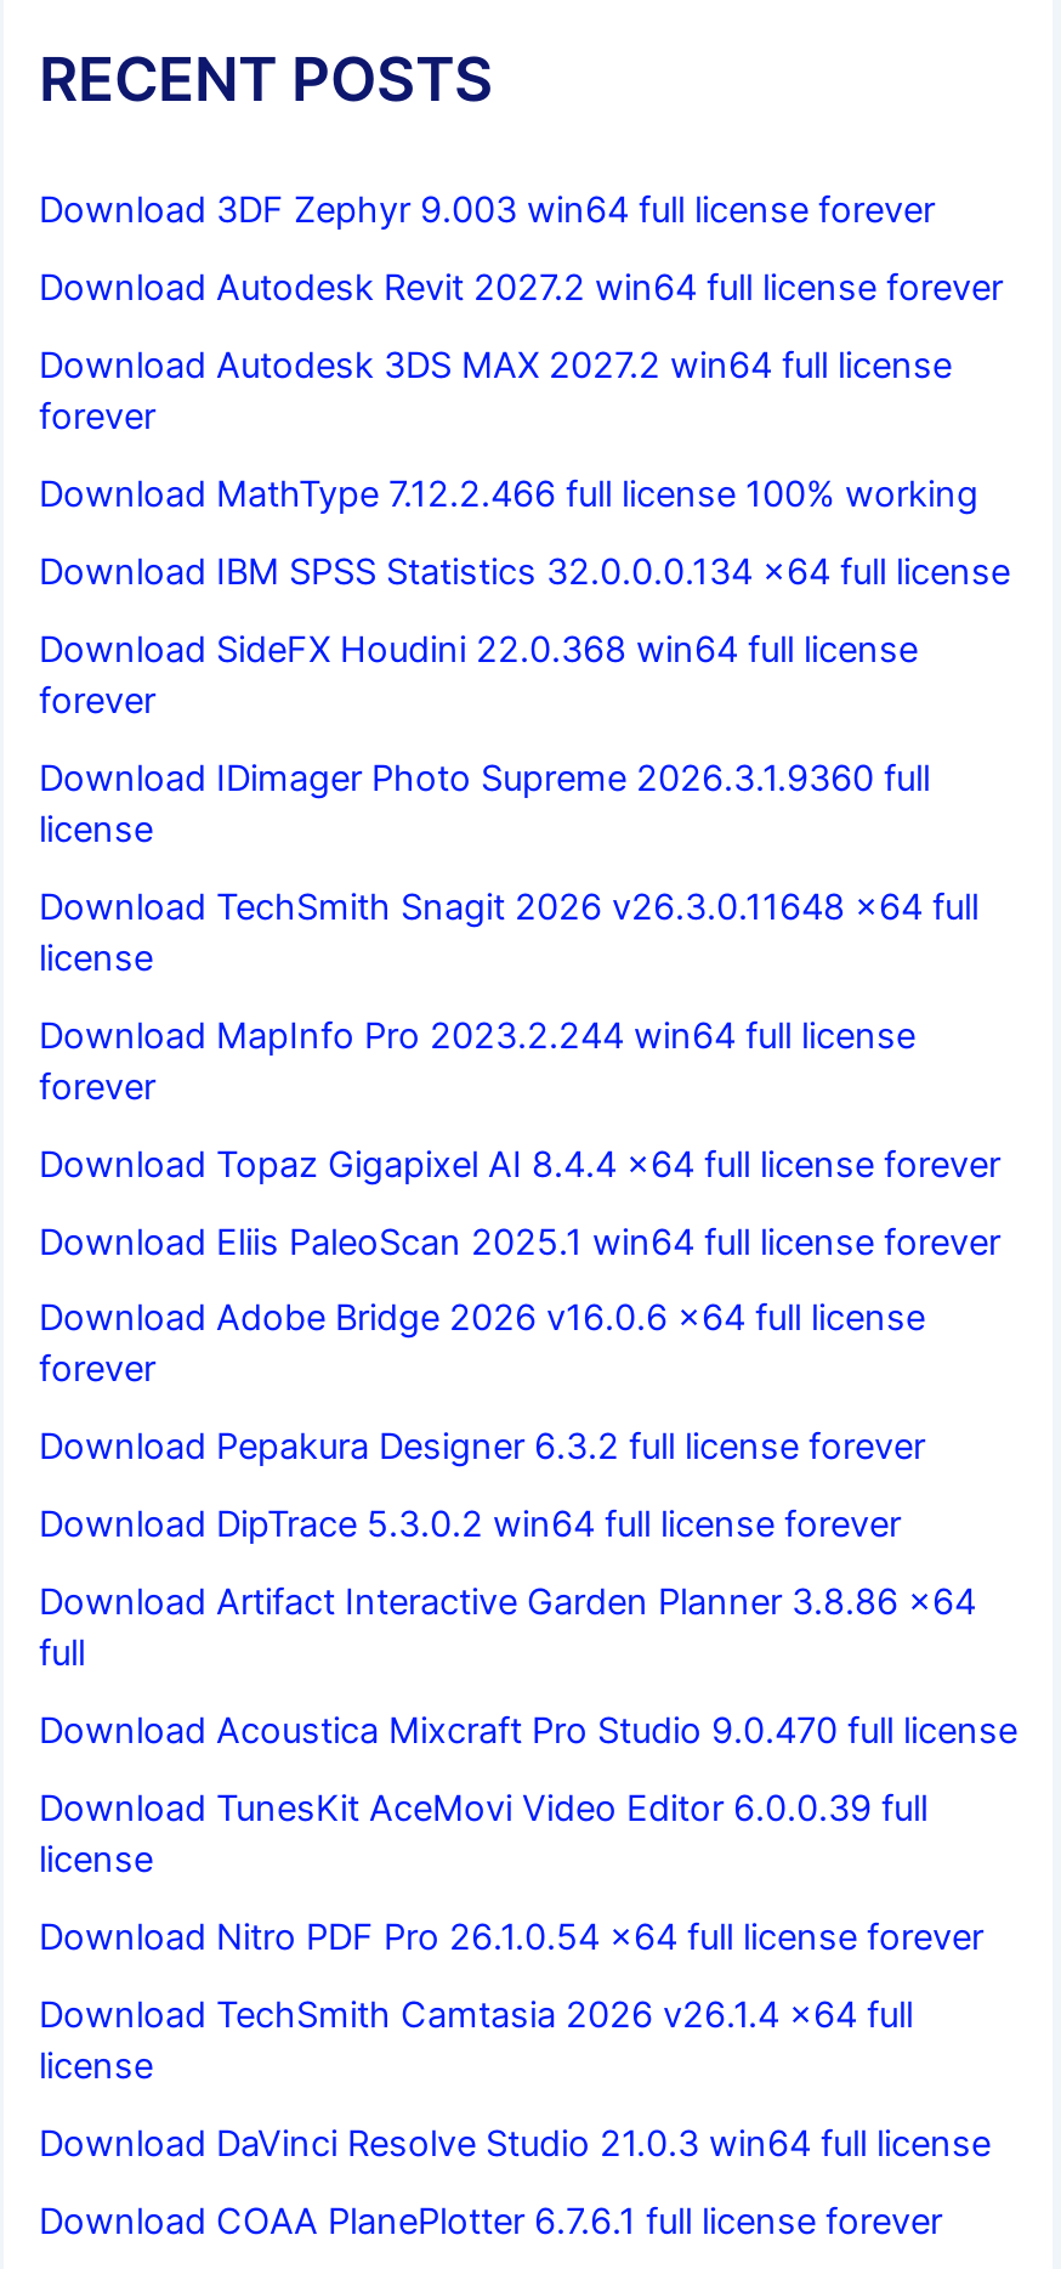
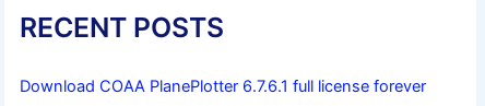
[39,189,1017,2166] Download 3DF Zephyr 9.003 win64 full license forever | Download Autodesk Revit 2027.2 win64 full license forever | Download Autodesk 3DS MAX 2027.2 win64 full license | forever | Download MathType 7.12.2.466 full license 100% working | Download IBM SPSS Statistics 32.0.0.0.134 x64 full license | Download SideFX Houdini 22.0.368 win64 full license | forever | Download IDimager Photo Supreme 2026.3.1.9360 full | license | Download TechSmith Snagit 2026 v26.3.0.11648 x64 full | license | Download MapInfo Pro 2023.2.244 win64 full license | forever | Download Topaz Gigapixel AI 8.4.4 x64 full license forever | Download Eliis PaleoScan 2025.1 win64 full license forever | Download Adobe Bridge 2026 v16.0.6 x64 full license | forever | Download Pepakura Designer 6.3.2 full license forever | Download DipTrace 5.3.0.2 win64 full license forever | Download Artifact Interactive Garden Planner 3.8.86 x64 | full | Download Acoustica Mixcraft Pro Studio 9.0.470 full license | Download TunesKit AceMovi Video Editor 6.0.0.39 full | license | Download Nitro PDF Pro 26.1.0.54 x64 full license forever | Download TechSmith Camtasia 2026 v26.1.4 x64 full | license | Download DaVinci Resolve Studio 21.0.3 win64 full license -> none

